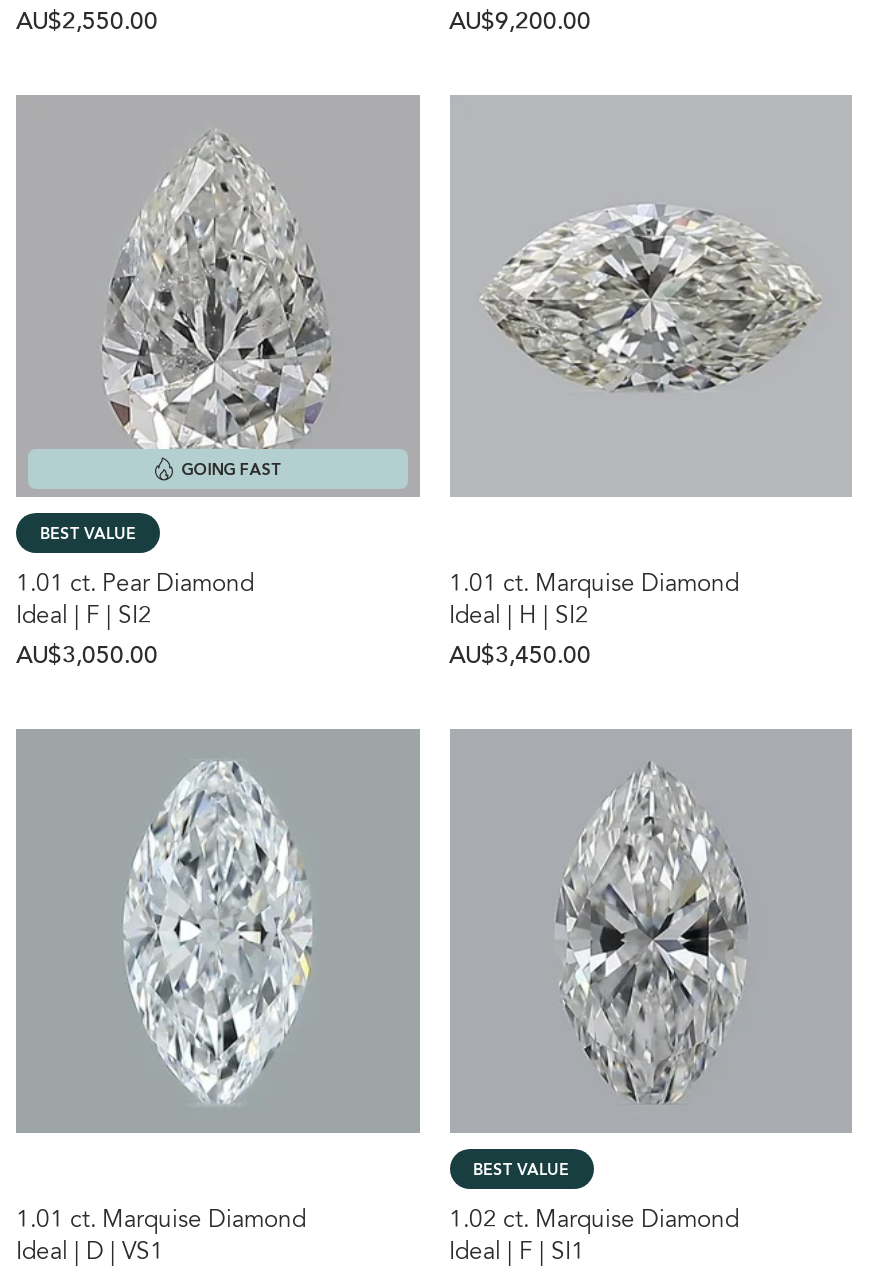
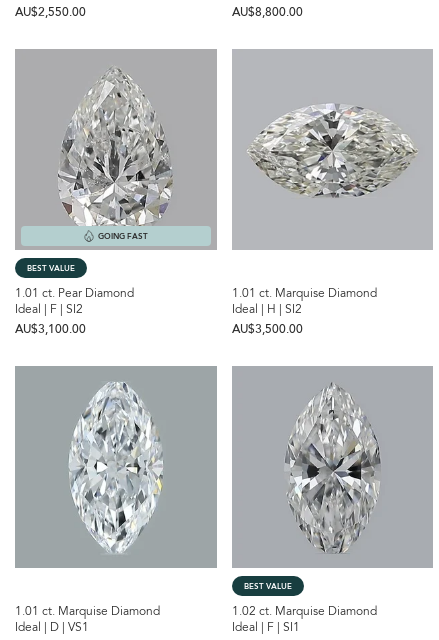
[449,10,591,34] AU$‌9,200.00 -> [231,6,302,18] AU$‌8,800.00
[16,645,158,669] AU$‌3,050.00 -> [15,324,86,336] AU$‌3,100.00
[449,645,591,669] AU$‌3,450.00 -> [231,324,302,336] AU$‌3,500.00

